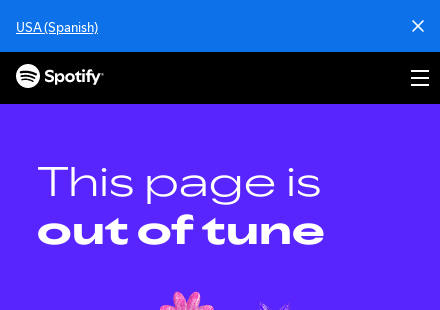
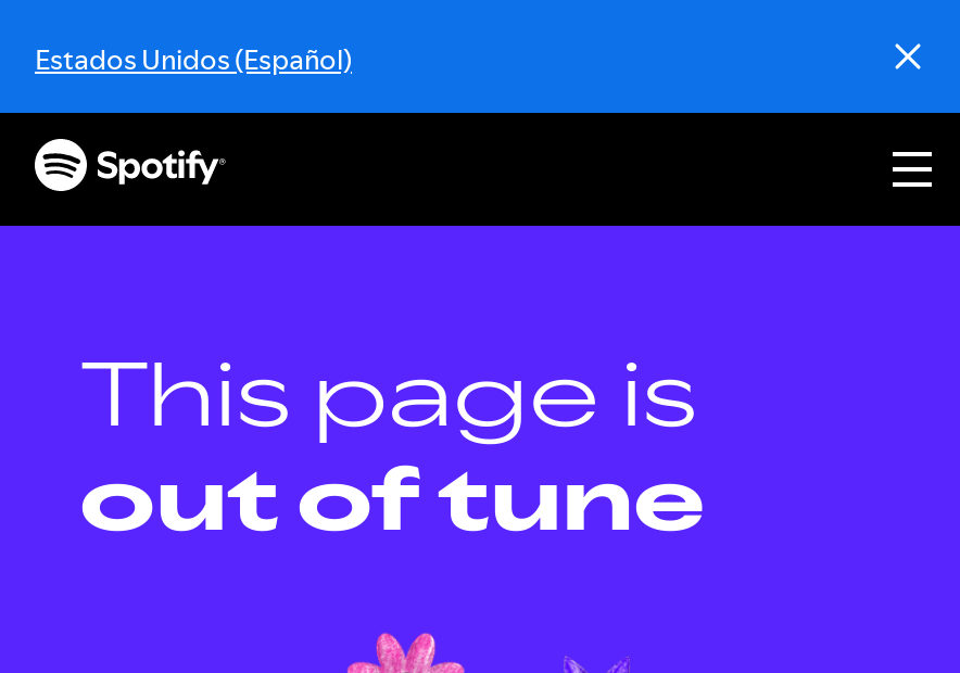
[16,18,98,36] USA (Spanish) -> [35,39,352,78] Estados Unidos (Español)

